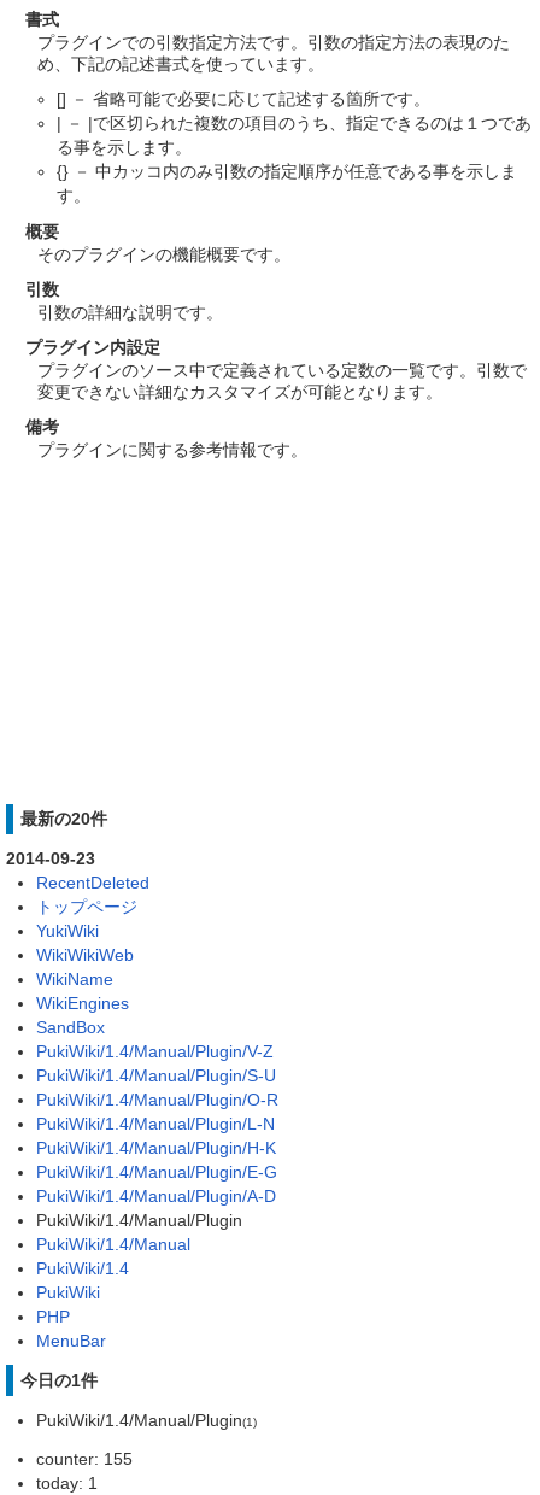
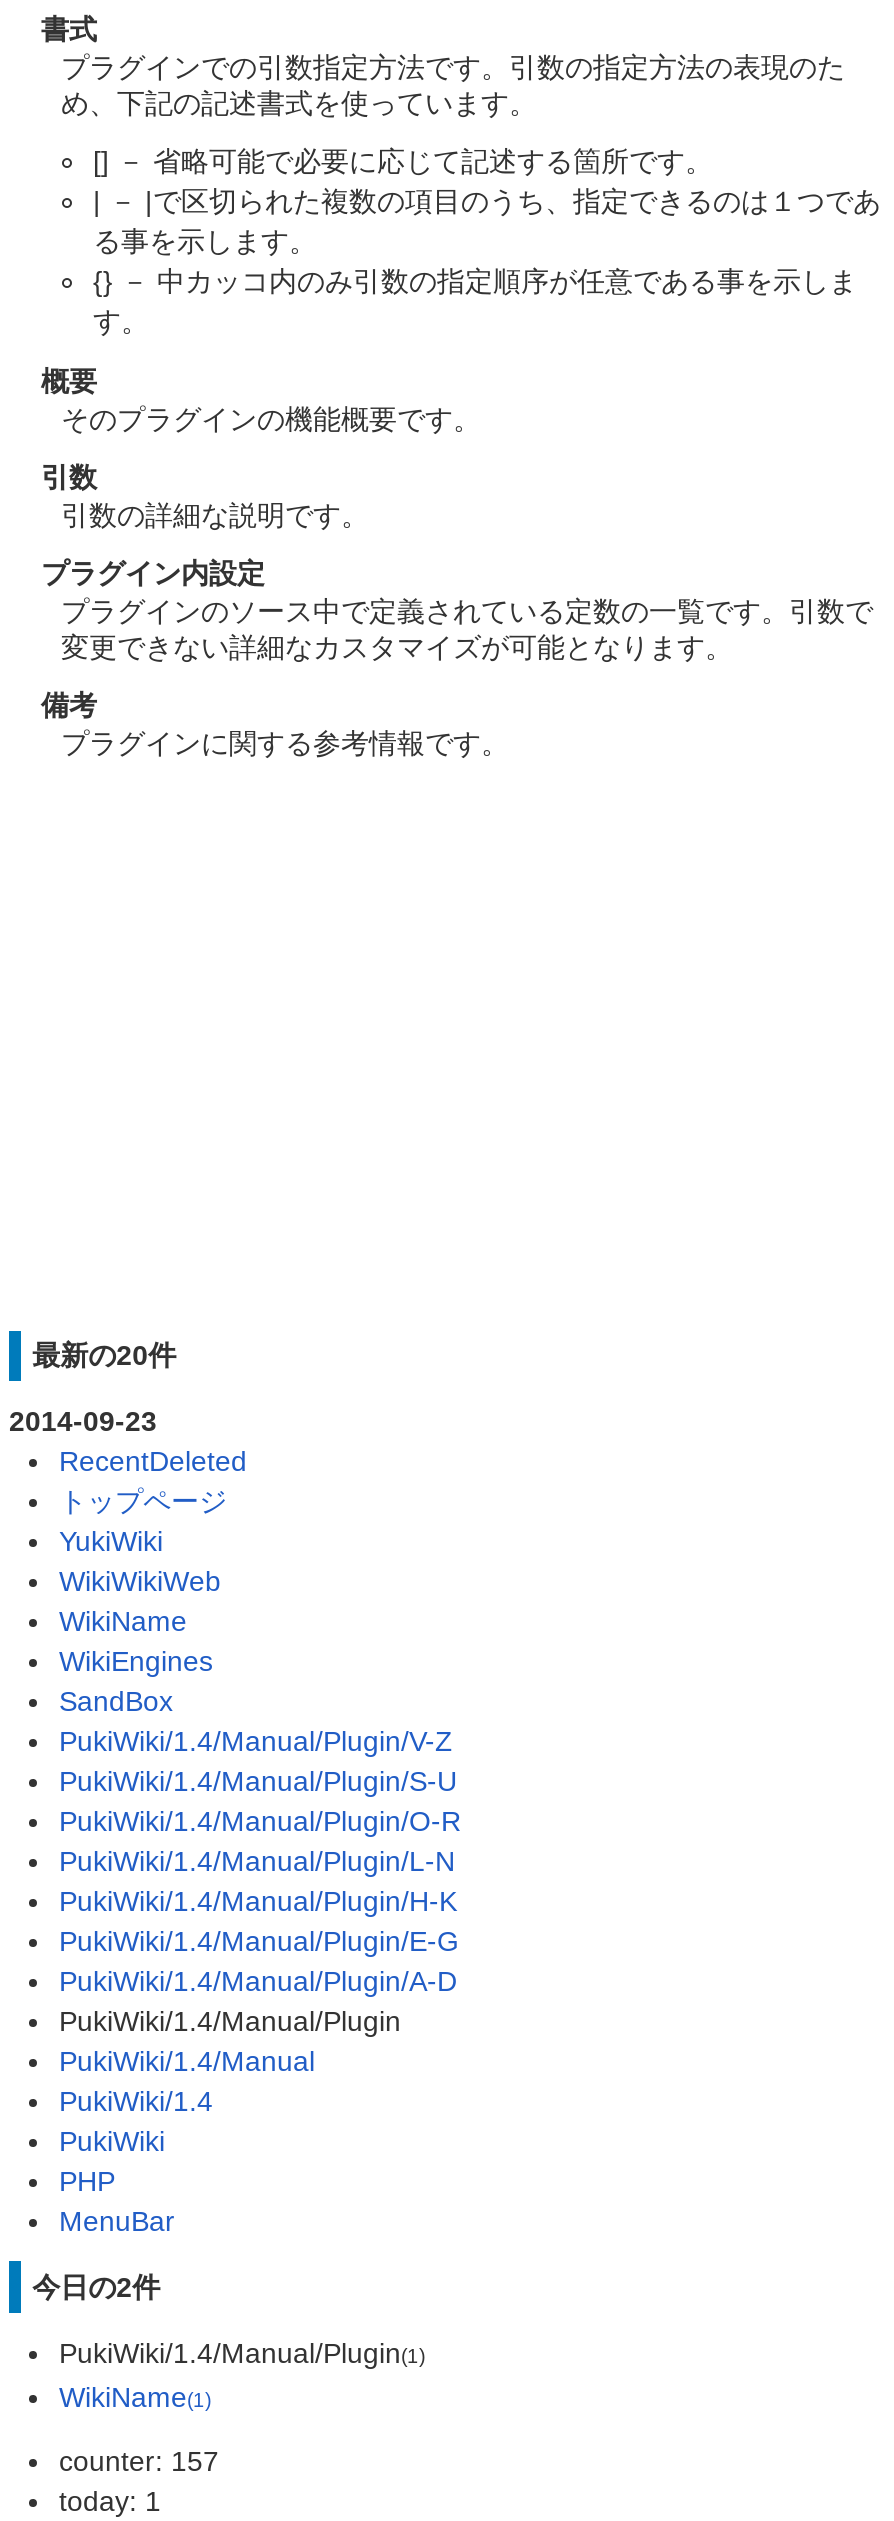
[20,1371,97,1390] 今日の1件 -> [32,2271,160,2303] 今日の2件
[36,1449,133,1468] counter: 155 -> [59,2380,219,2476] WikiName(1) | counter: 157

